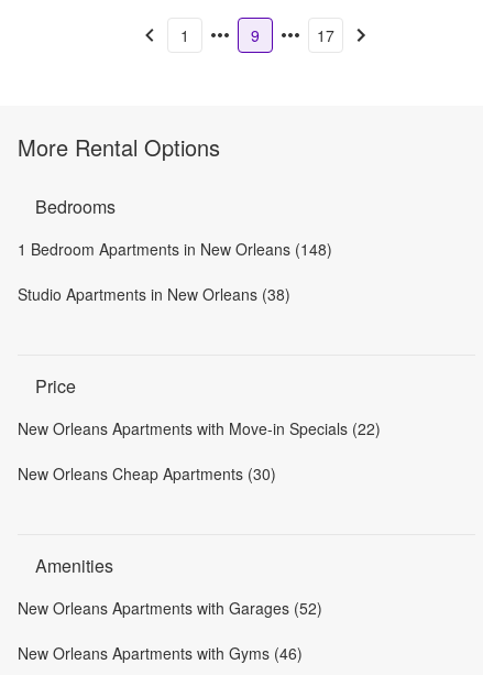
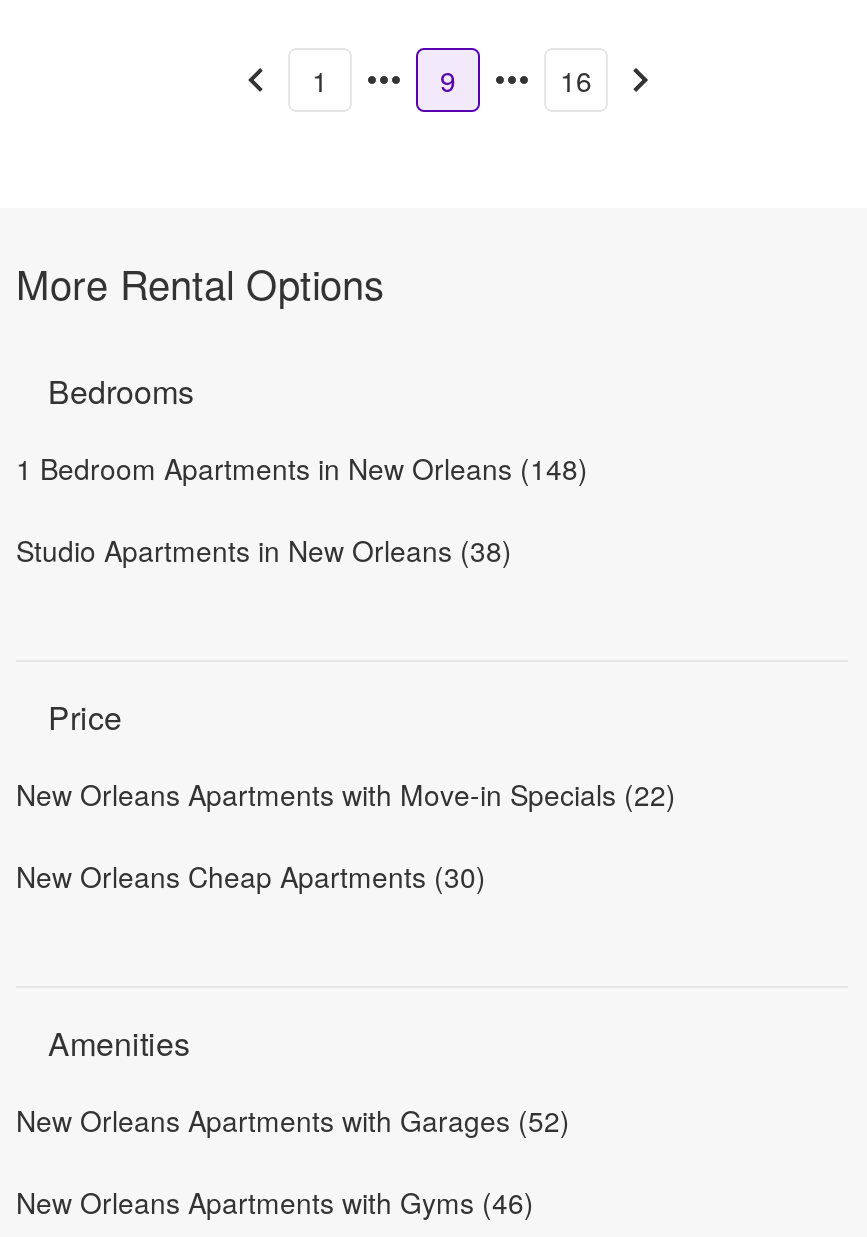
[317,24,334,46] 17 -> [560,59,592,99] 16

